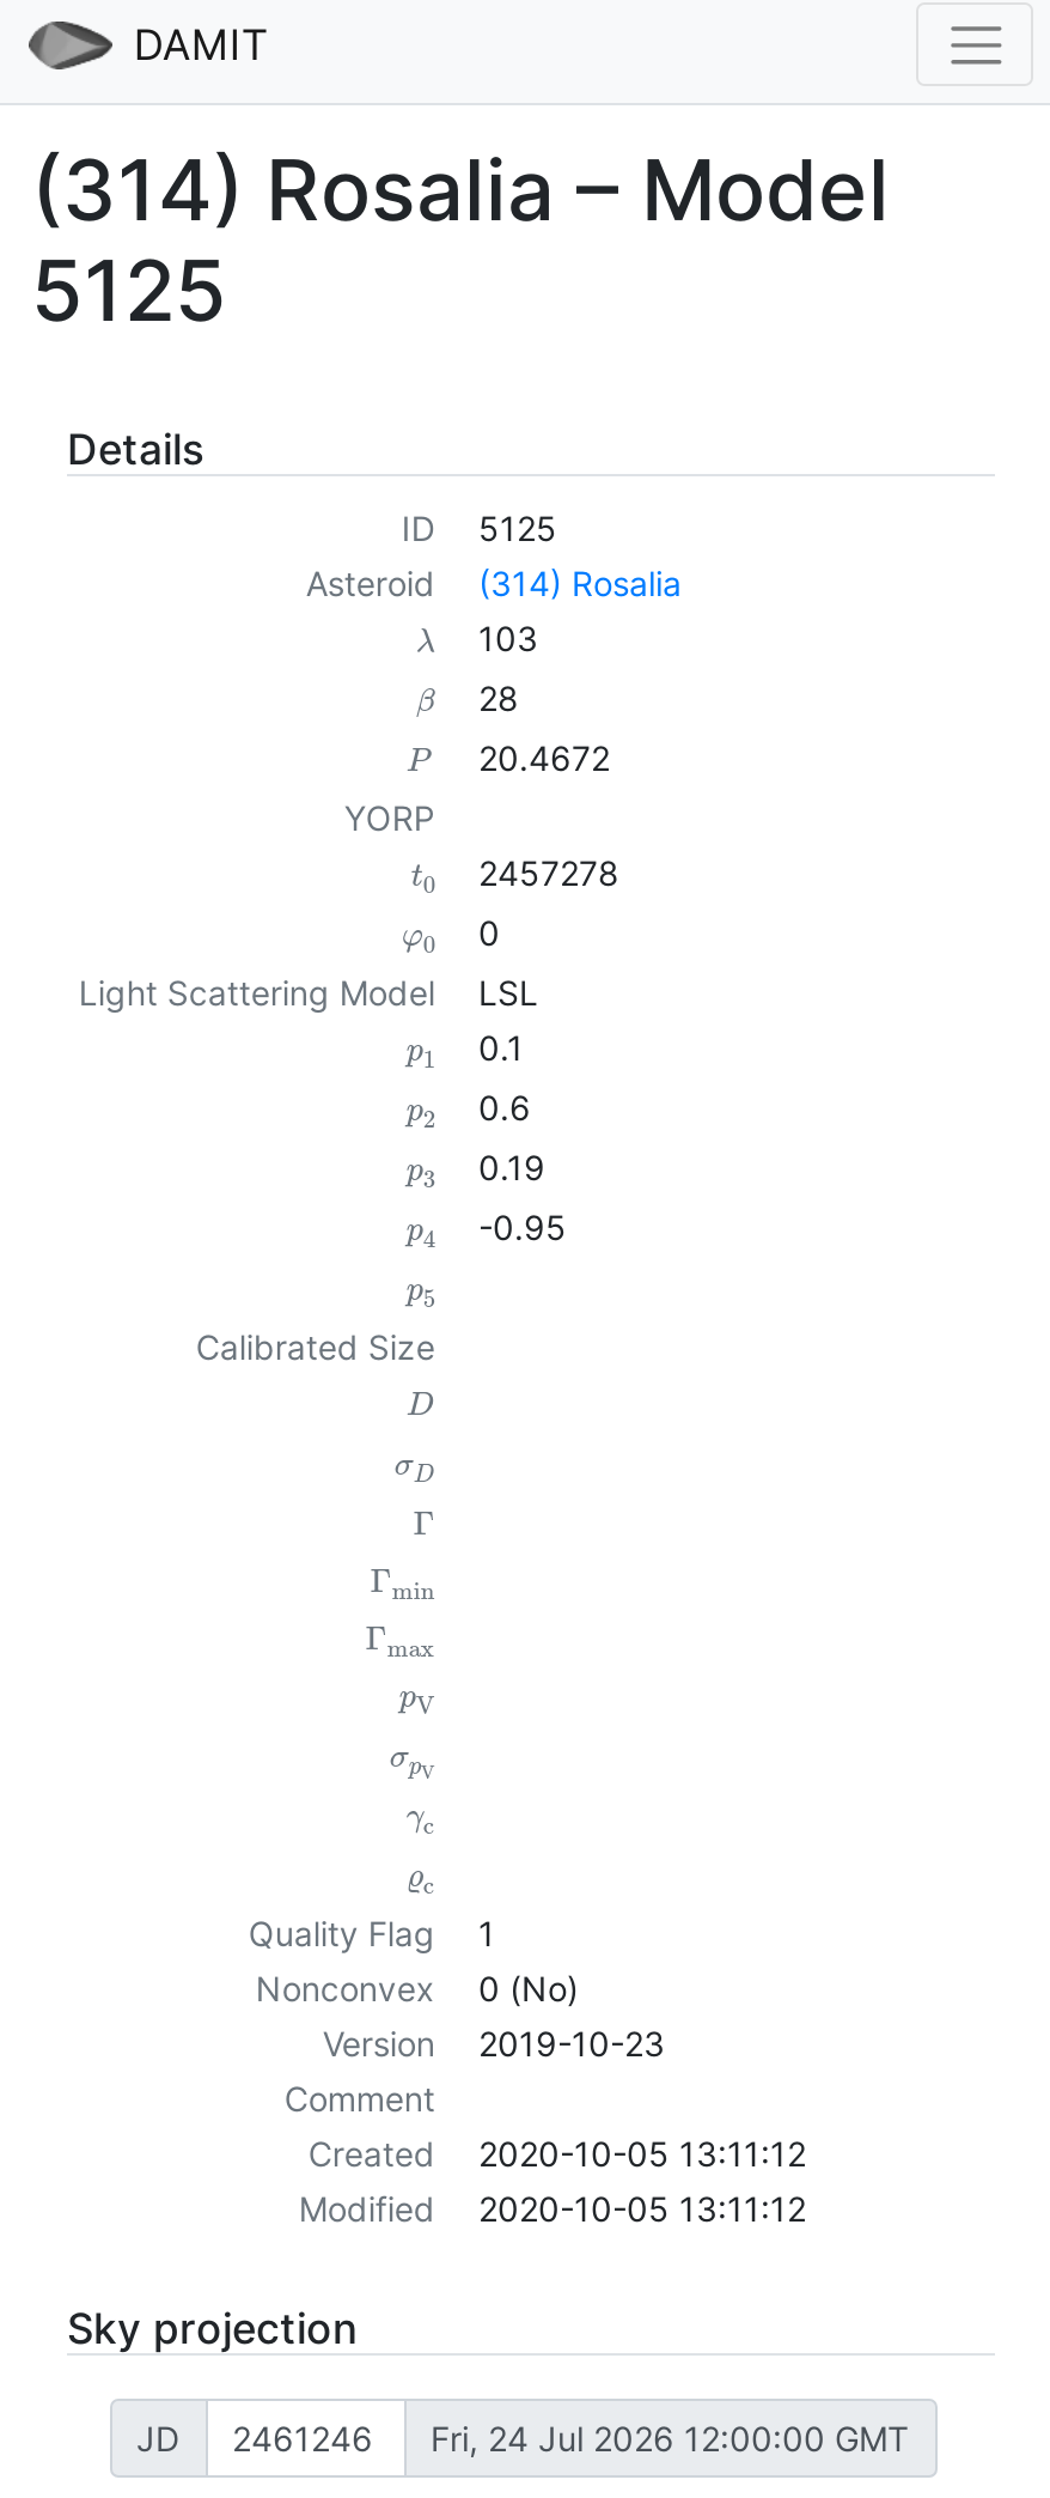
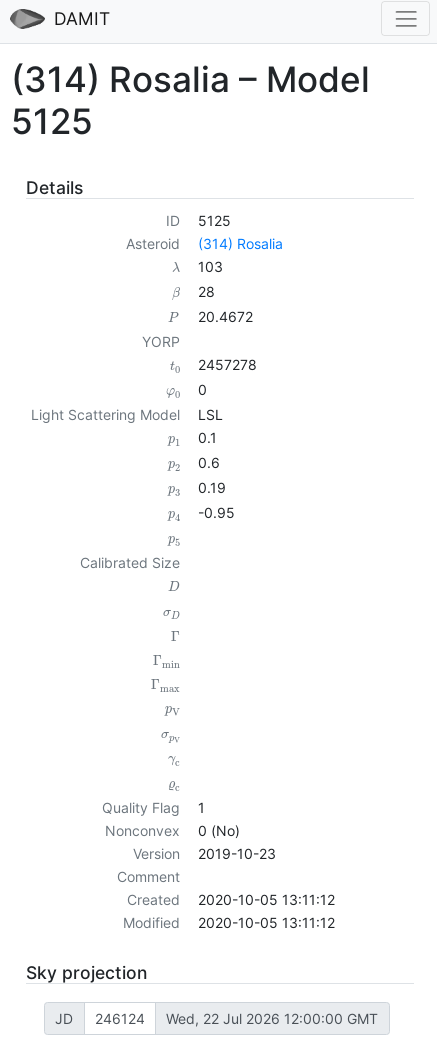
[431,2418,909,2459] Fri, 24 Jul 2026 12:00:00 GMT -> [166,1010,378,1027] Wed, 22 Jul 2026 12:00:00 GMT

